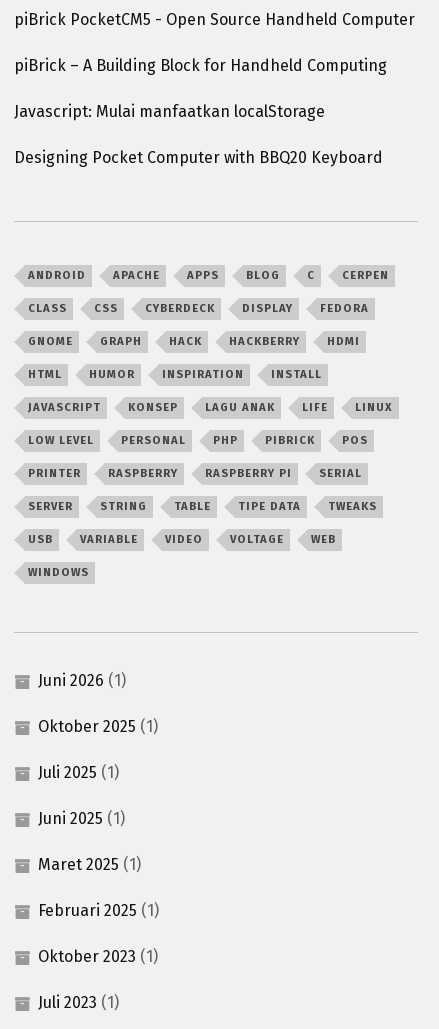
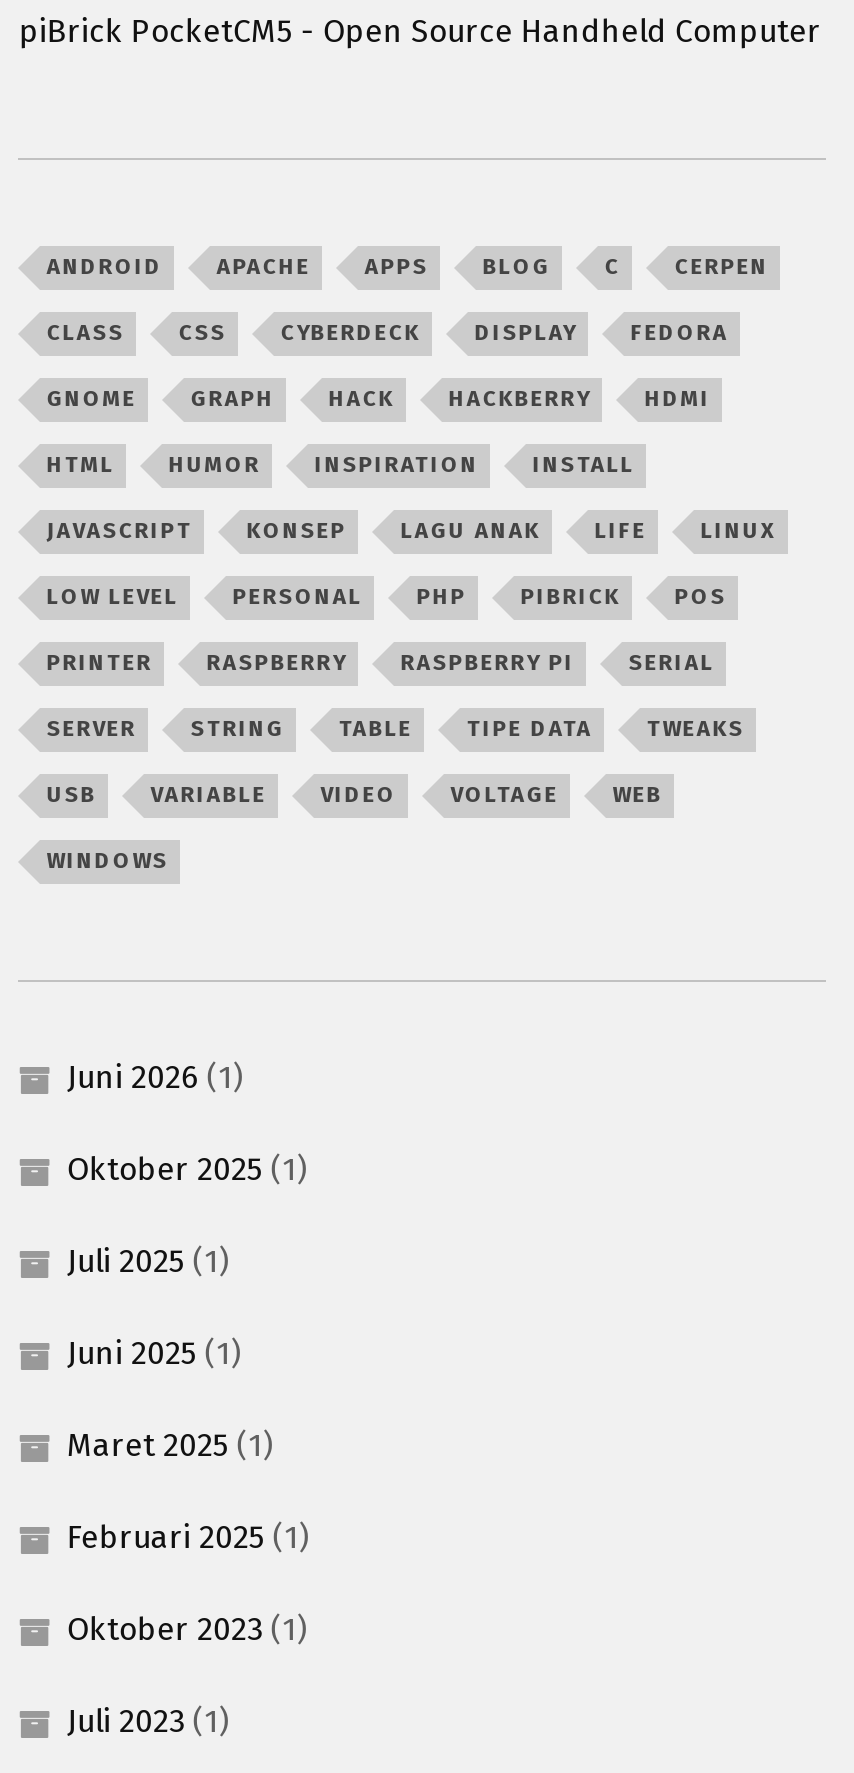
[14,56,387,167] piBrick – A Building Block for Handheld Computing | Javascript: Mulai manfaatkan localStorage | Designing Pocket Computer with BBQ20 Keyboard -> none

